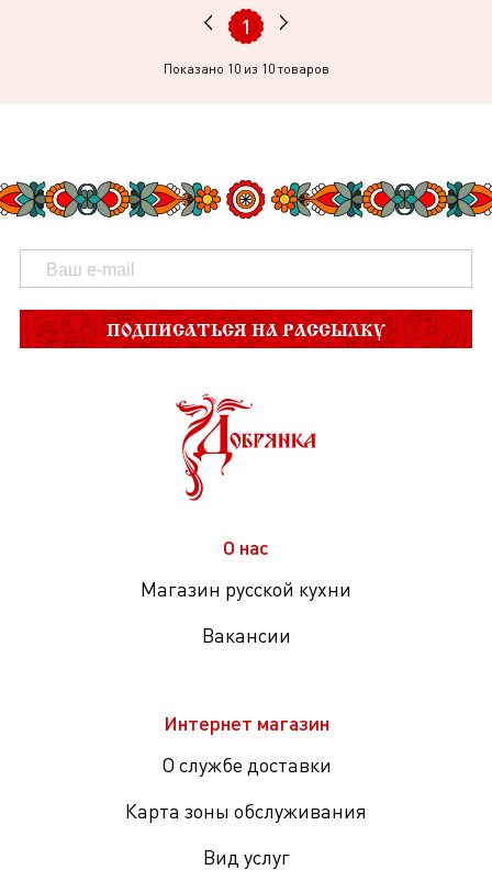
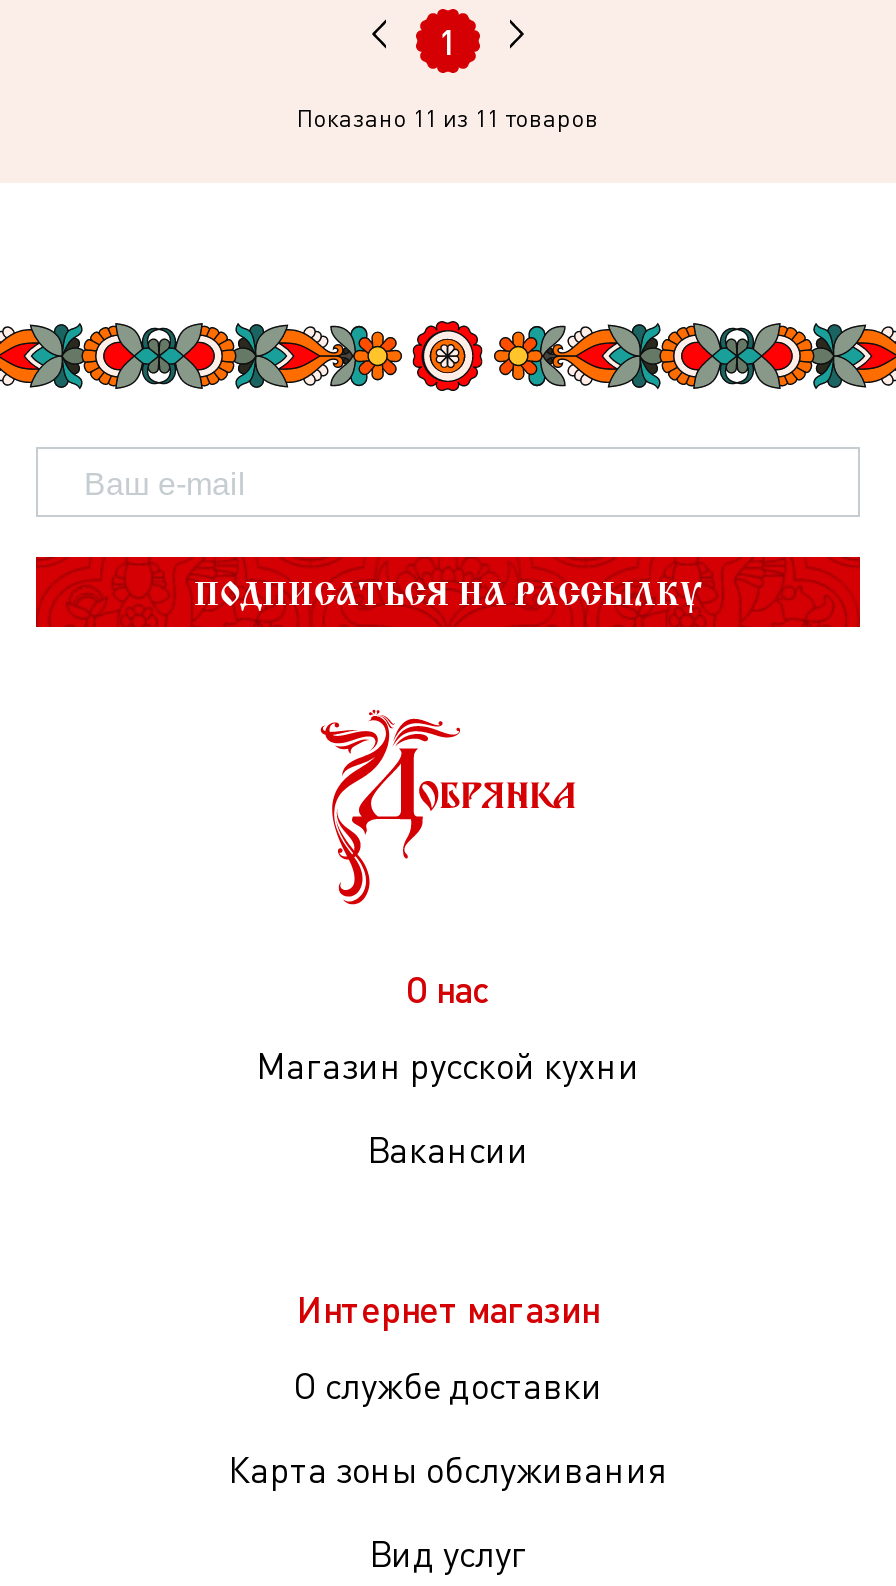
[163,60,329,77] Показано 10 из 10 товаров -> [297,103,599,133] Показано 11 из 11 товаров

